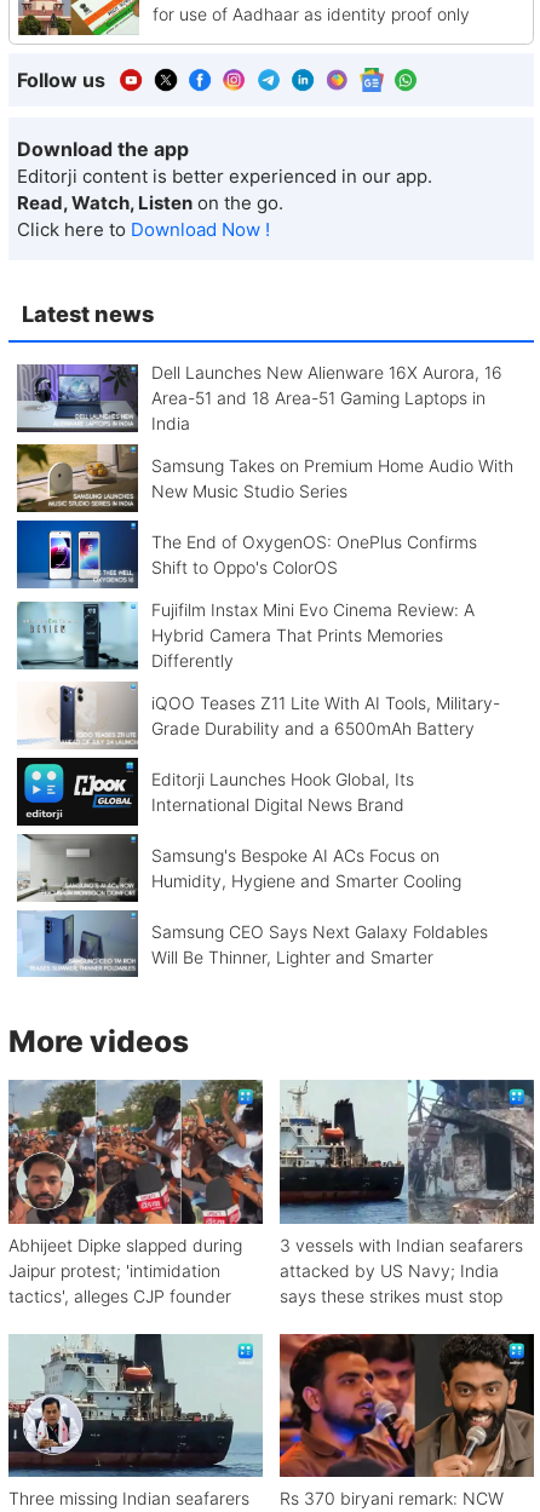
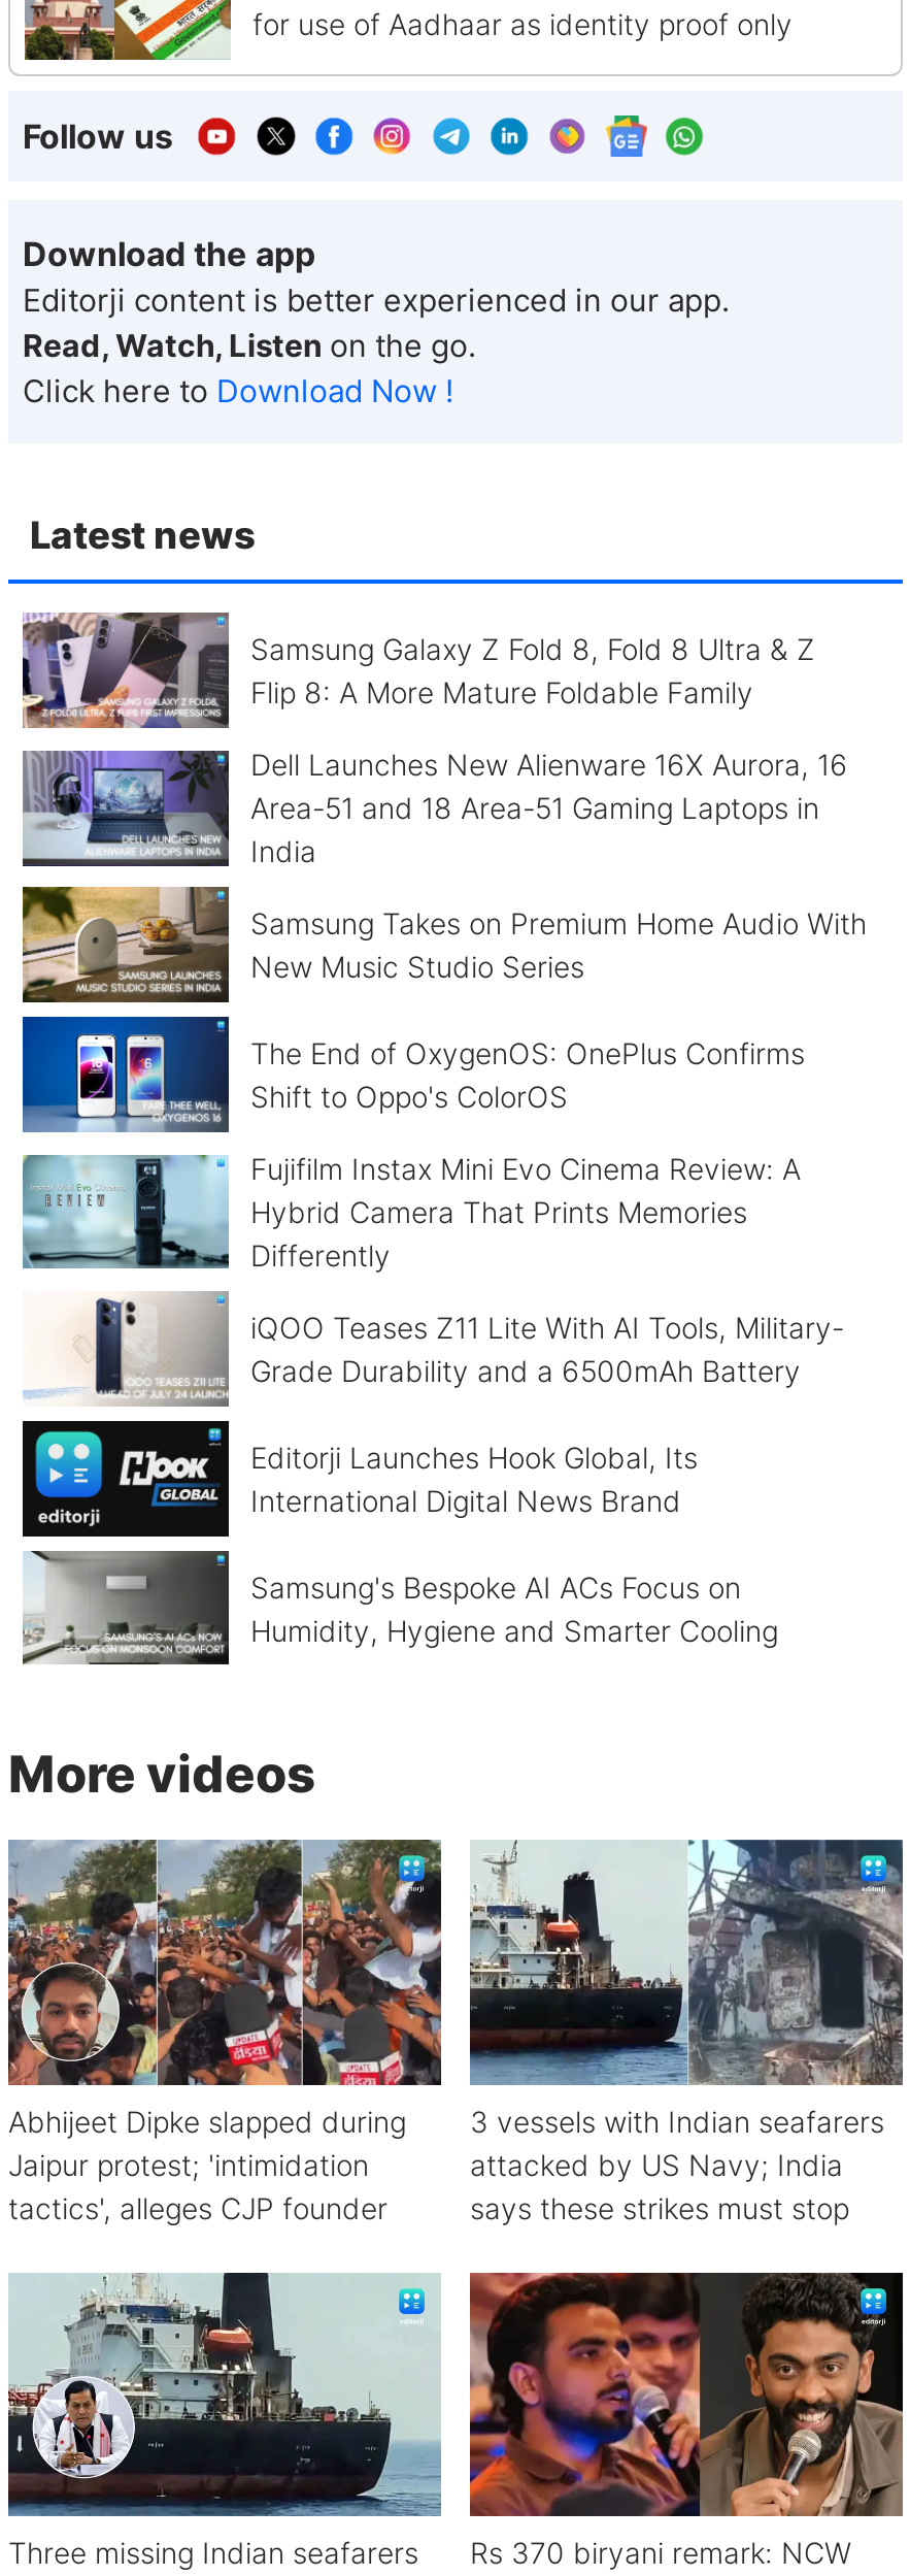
none -> [23,610,815,730] [image] | Samsung Galaxy Z Fold 8, Fold 8 Ultra & Z | Flip 8: A More Mature Foldable Family
moved [15,363,513,891] -> [19,747,867,1647]: [image] | Dell Launches New Alienware 16X Aurora, 16 | Area-51 and 18 Area-51 Gaming Laptops in | ... | Samsung's Bespoke AI ACs Focus on | Humidity, Hygiene and Smarter Cooling
[17,910,487,977] [image] | Samsung CEO Says Next Galaxy Foldables | Will Be Thinner, Lighter and Smarter -> none

